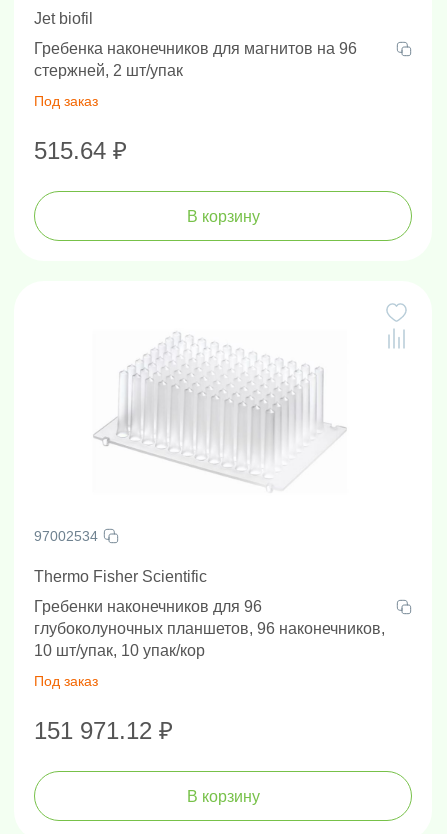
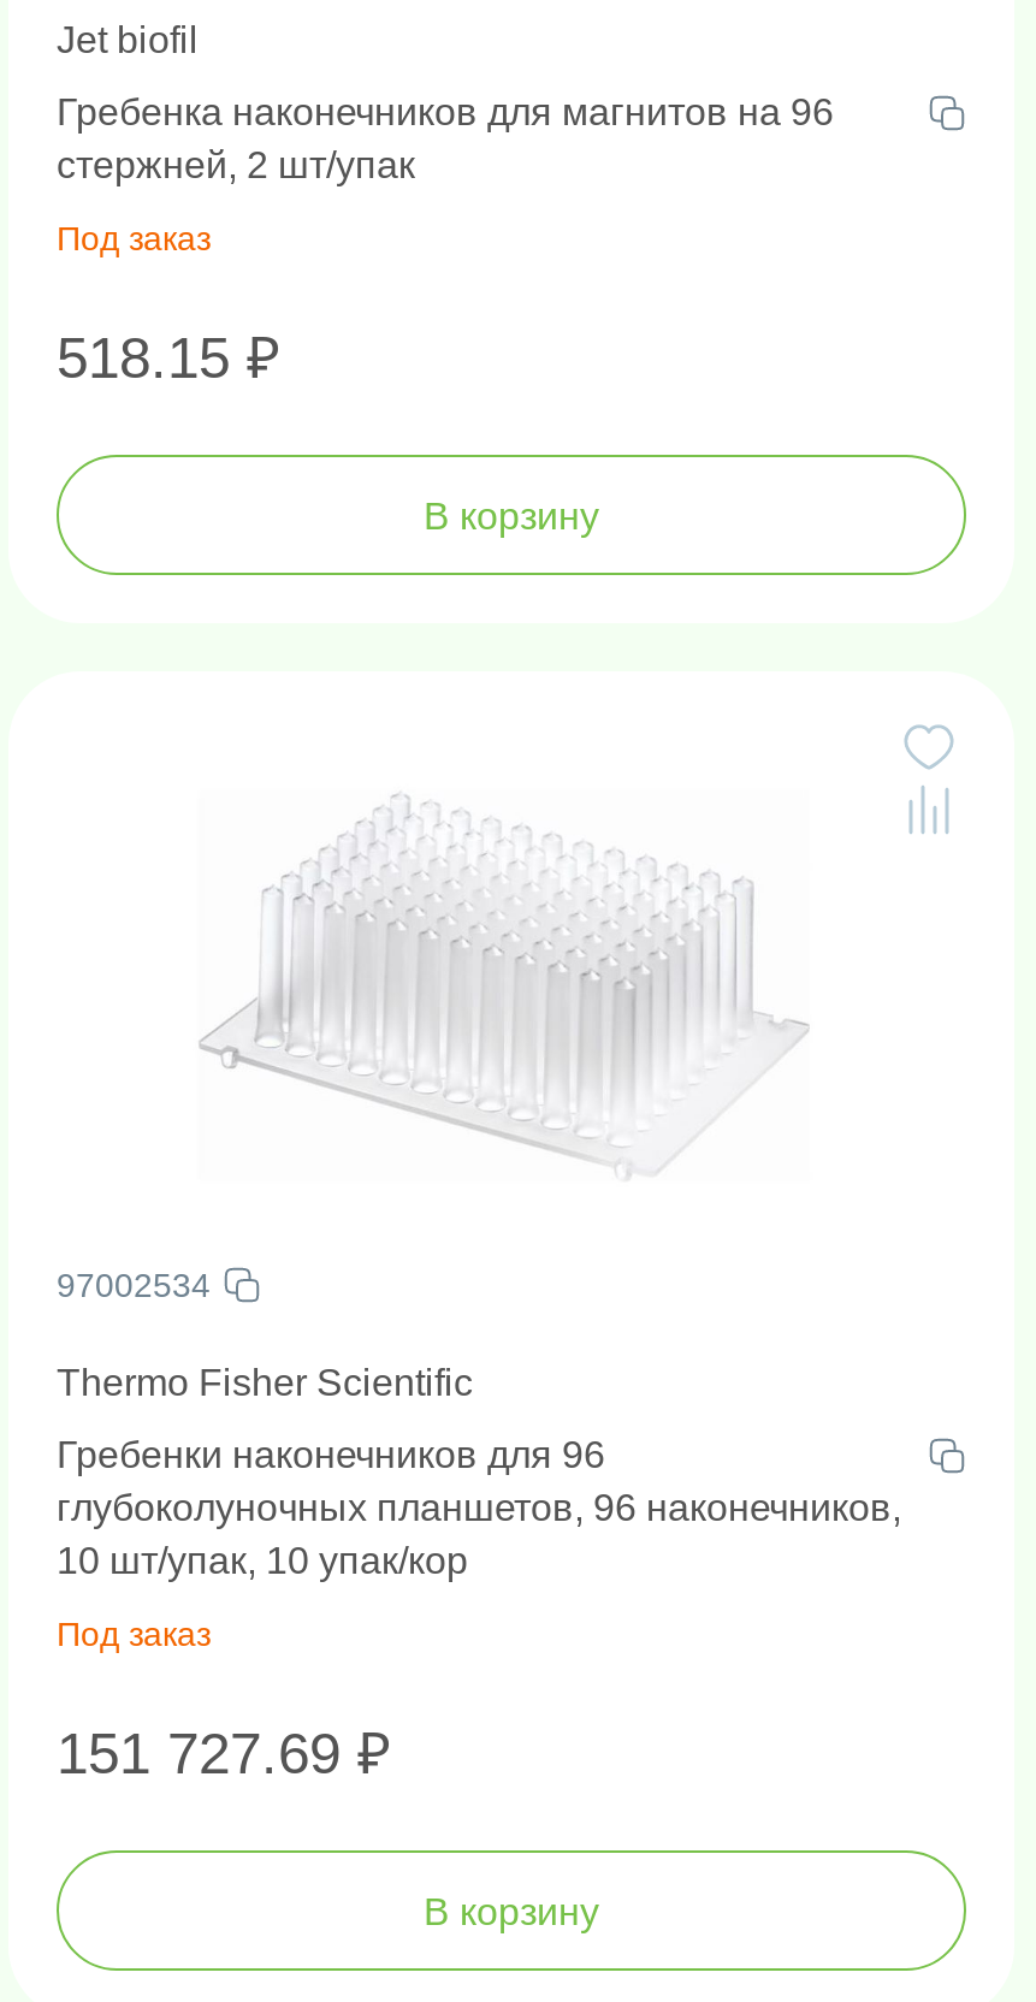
[34,137,127,164] 515.64 ₽ -> [57,325,280,390] 518.15 ₽
[34,717,173,744] 151 971.12 ₽ -> [57,1720,391,1785] 151 727.69 ₽

